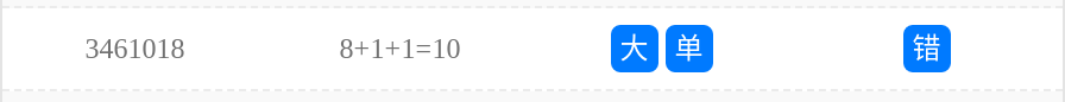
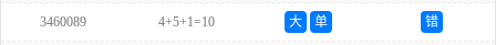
[85,32,185,65] 3461018 -> [40,14,86,30] 3460089
[339,32,461,65] 8+1+1=10 -> [158,14,215,30] 4+5+1=10

